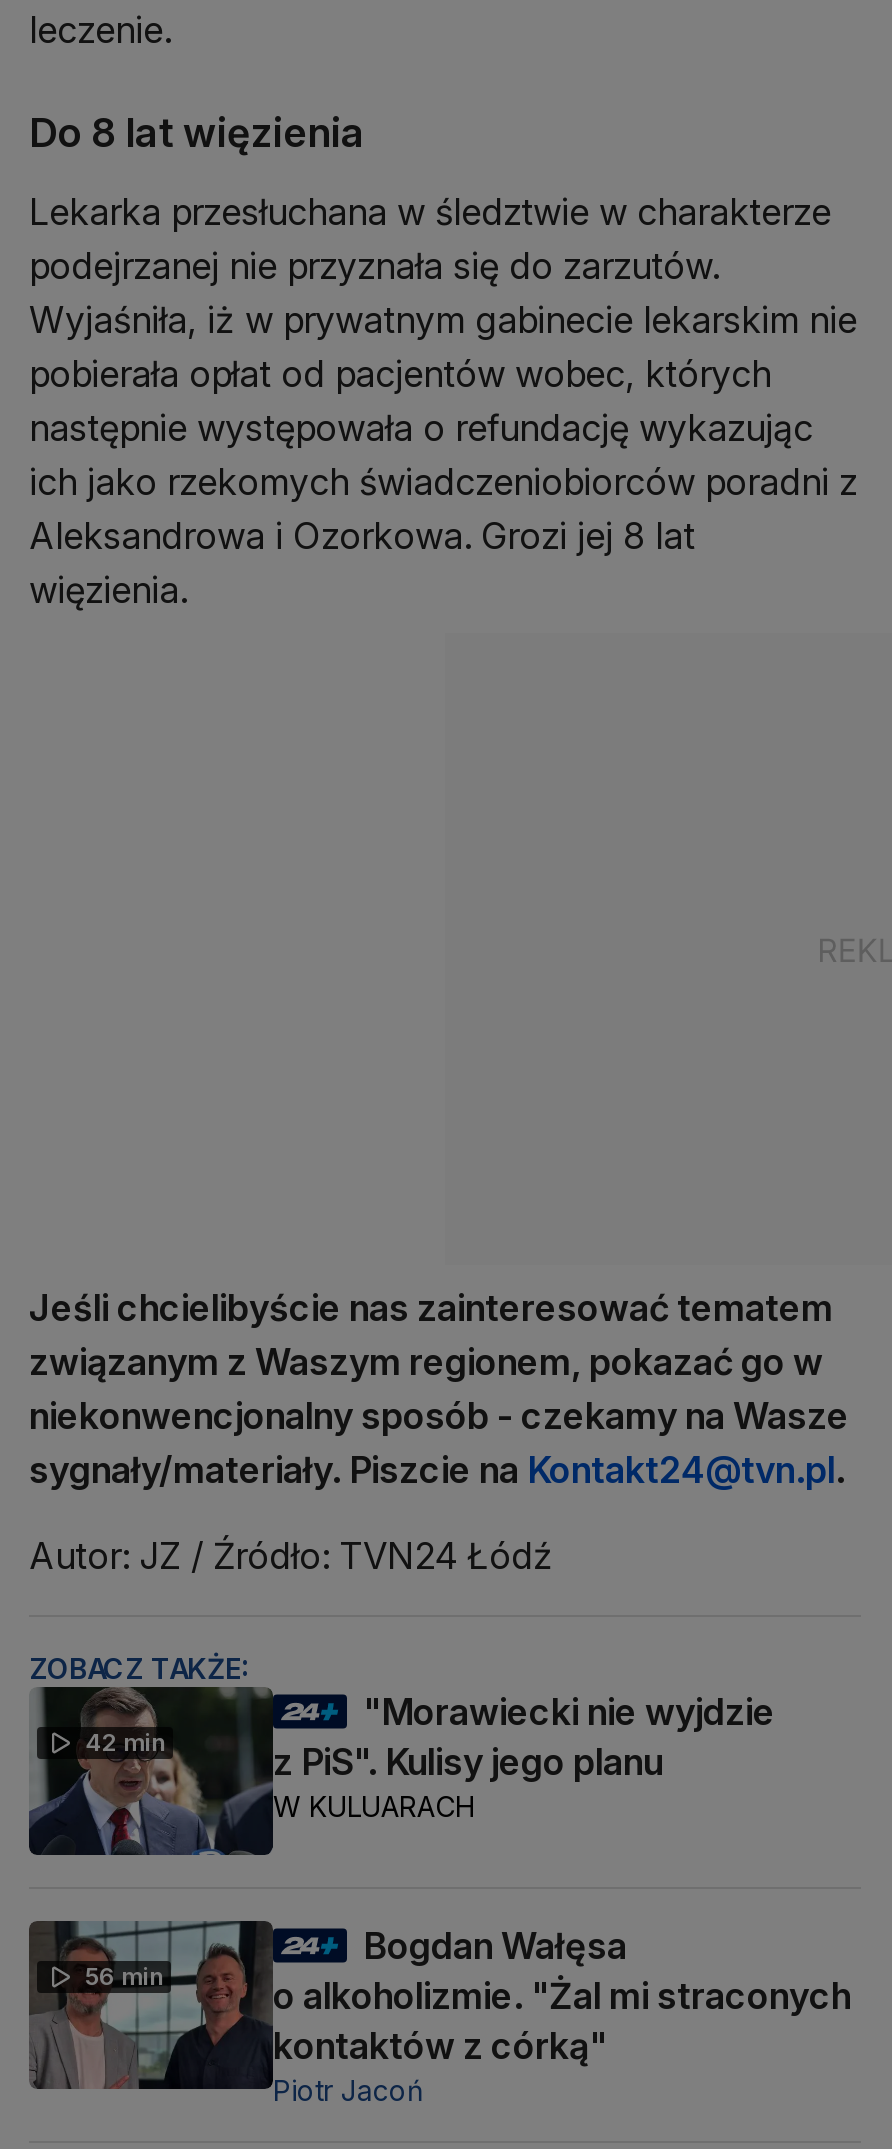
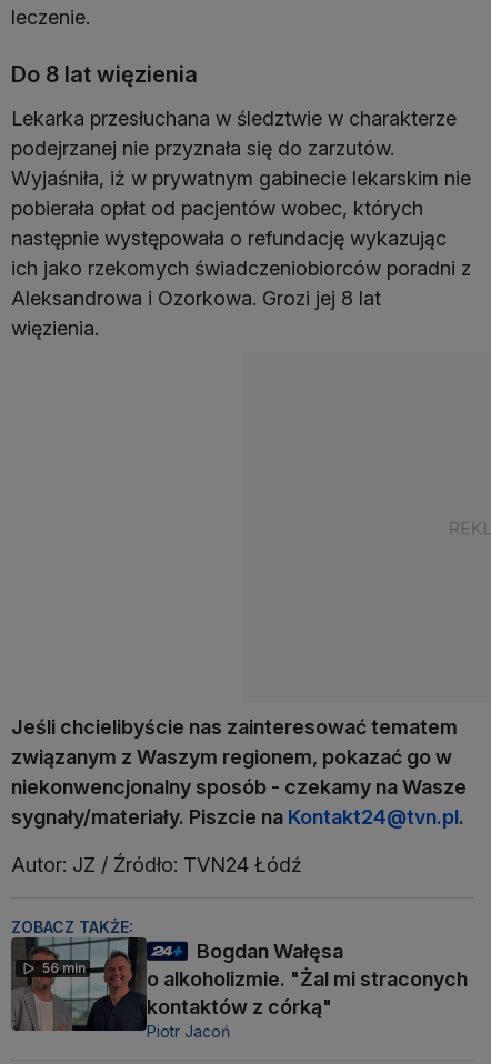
[29,1688,275,1858] [image] | 42 min -> none
[273,1690,775,1822] "Morawiecki nie wyjdzie | z PiS". Kulisy jego planu | W KULUARACH -> none

